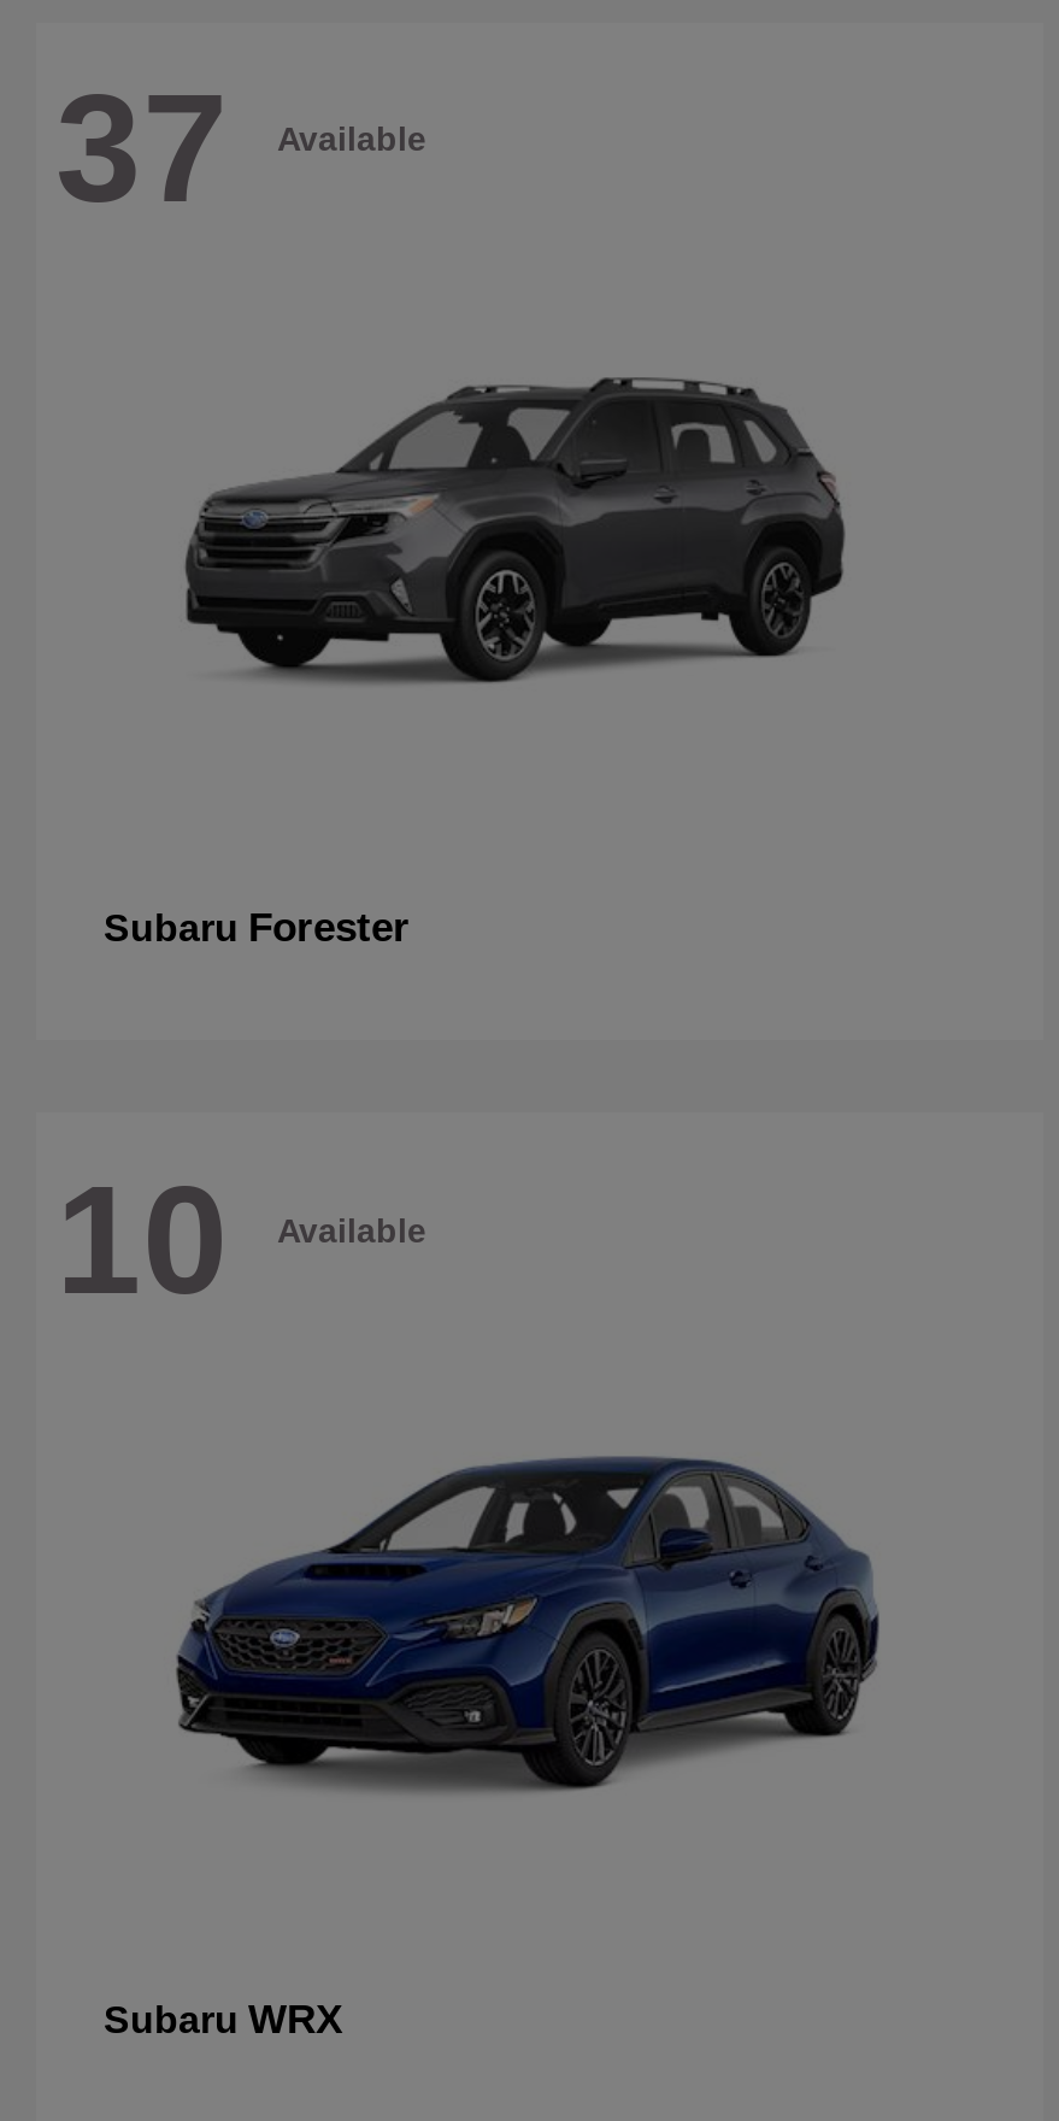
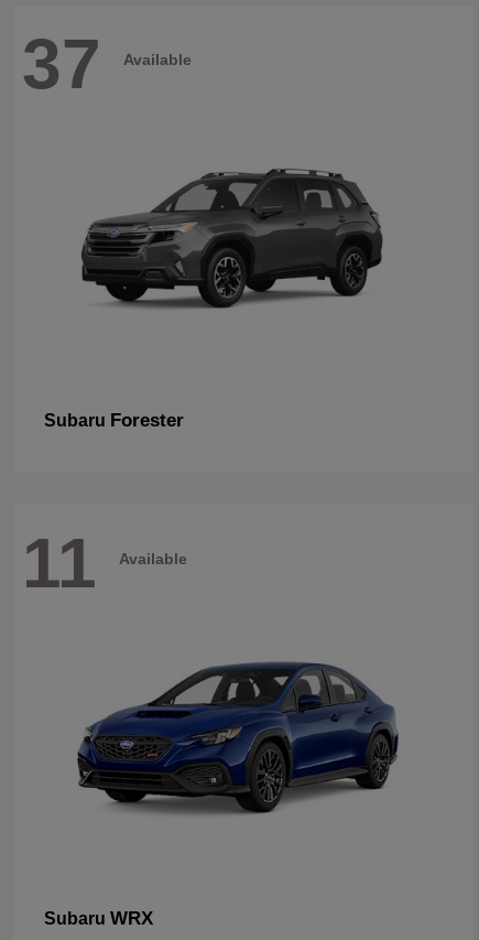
[55,1152,426,1326] 10 Available -> [22,523,187,602] 11 Available

